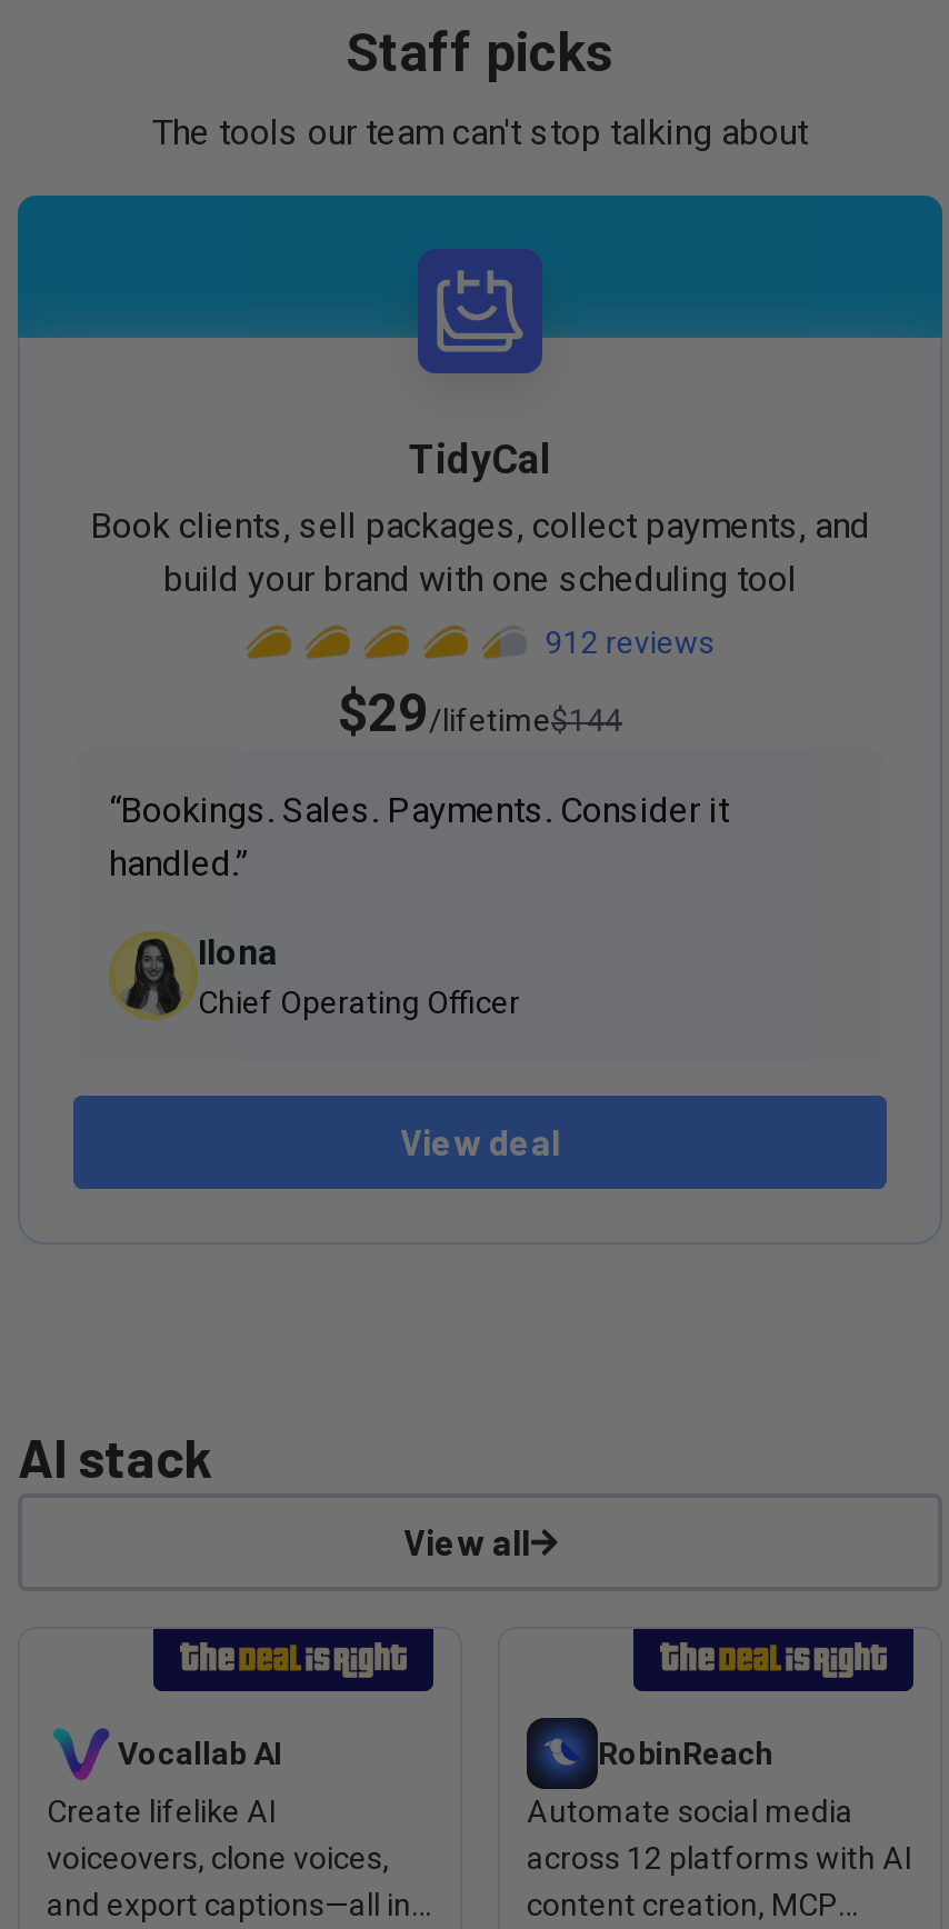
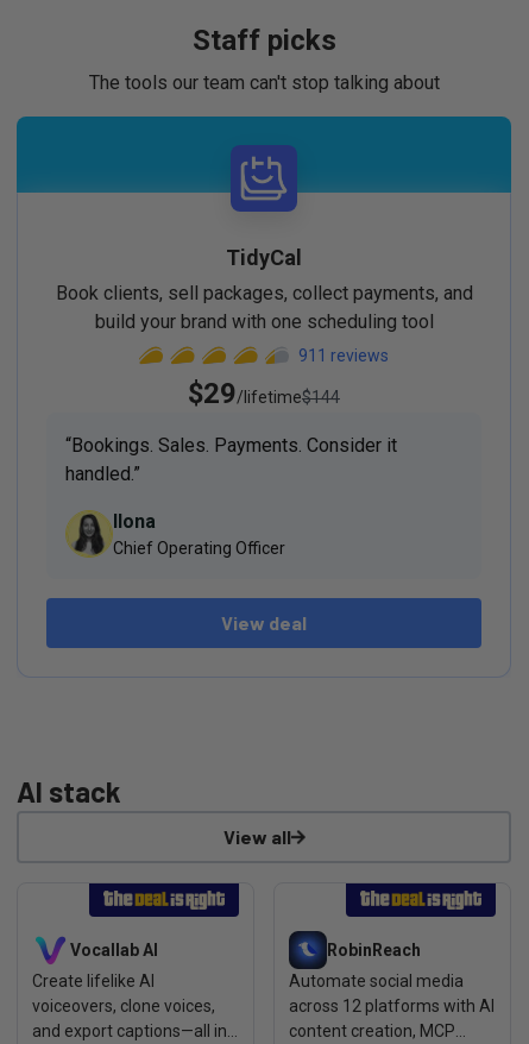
[545,624,714,660] 912 reviews -> [299,346,389,365] 911 reviews

